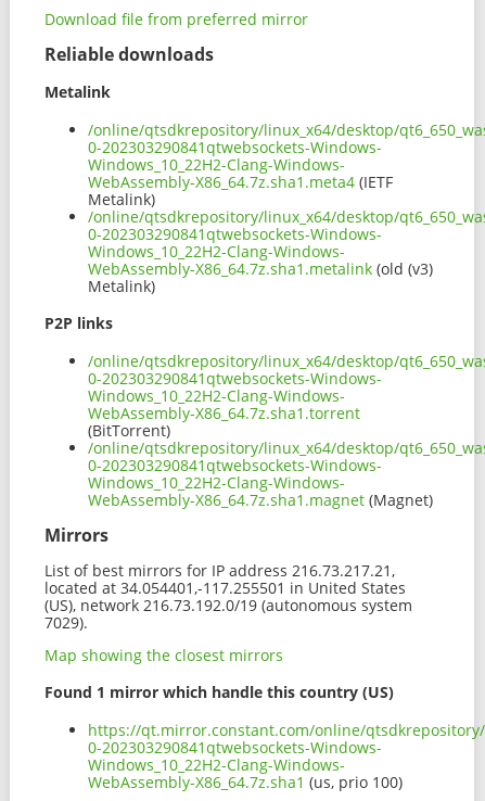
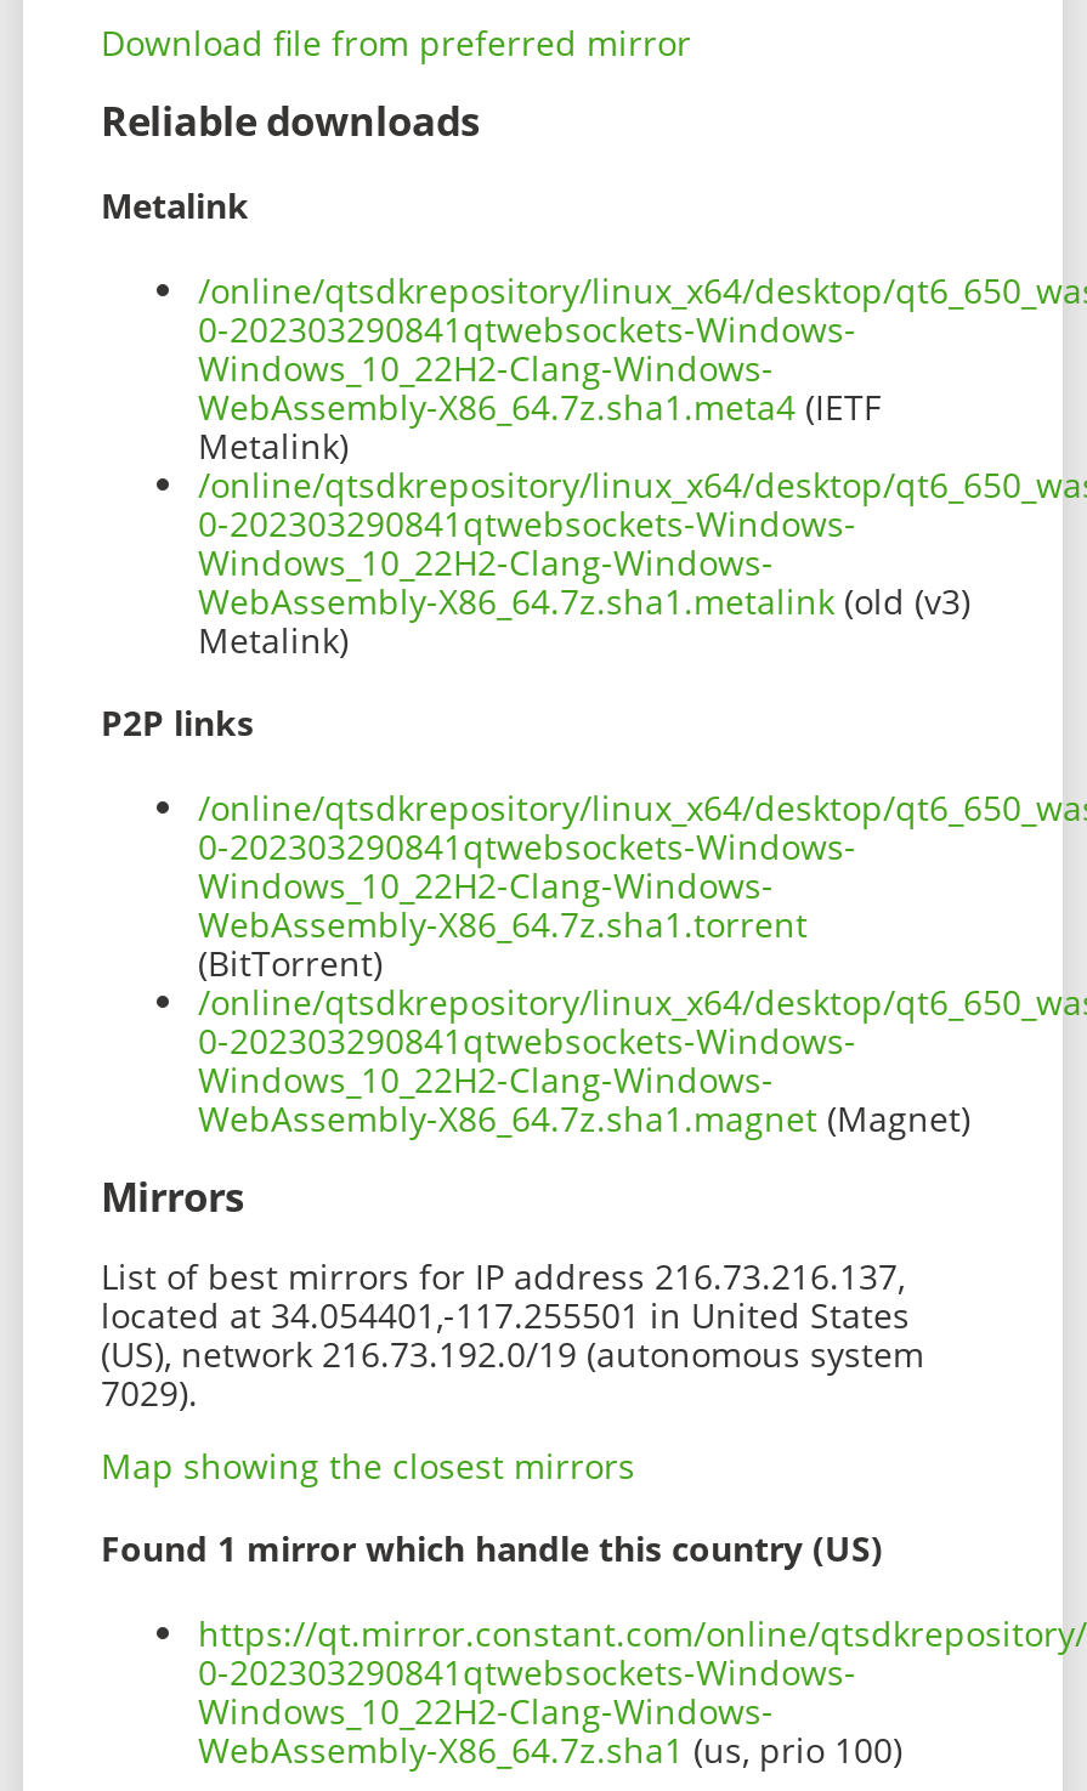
[44,560,395,580] List of best mirrors for IP address 216.73.217.21, -> [101,1252,905,1298] List of best mirrors for IP address 216.73.216.137,

